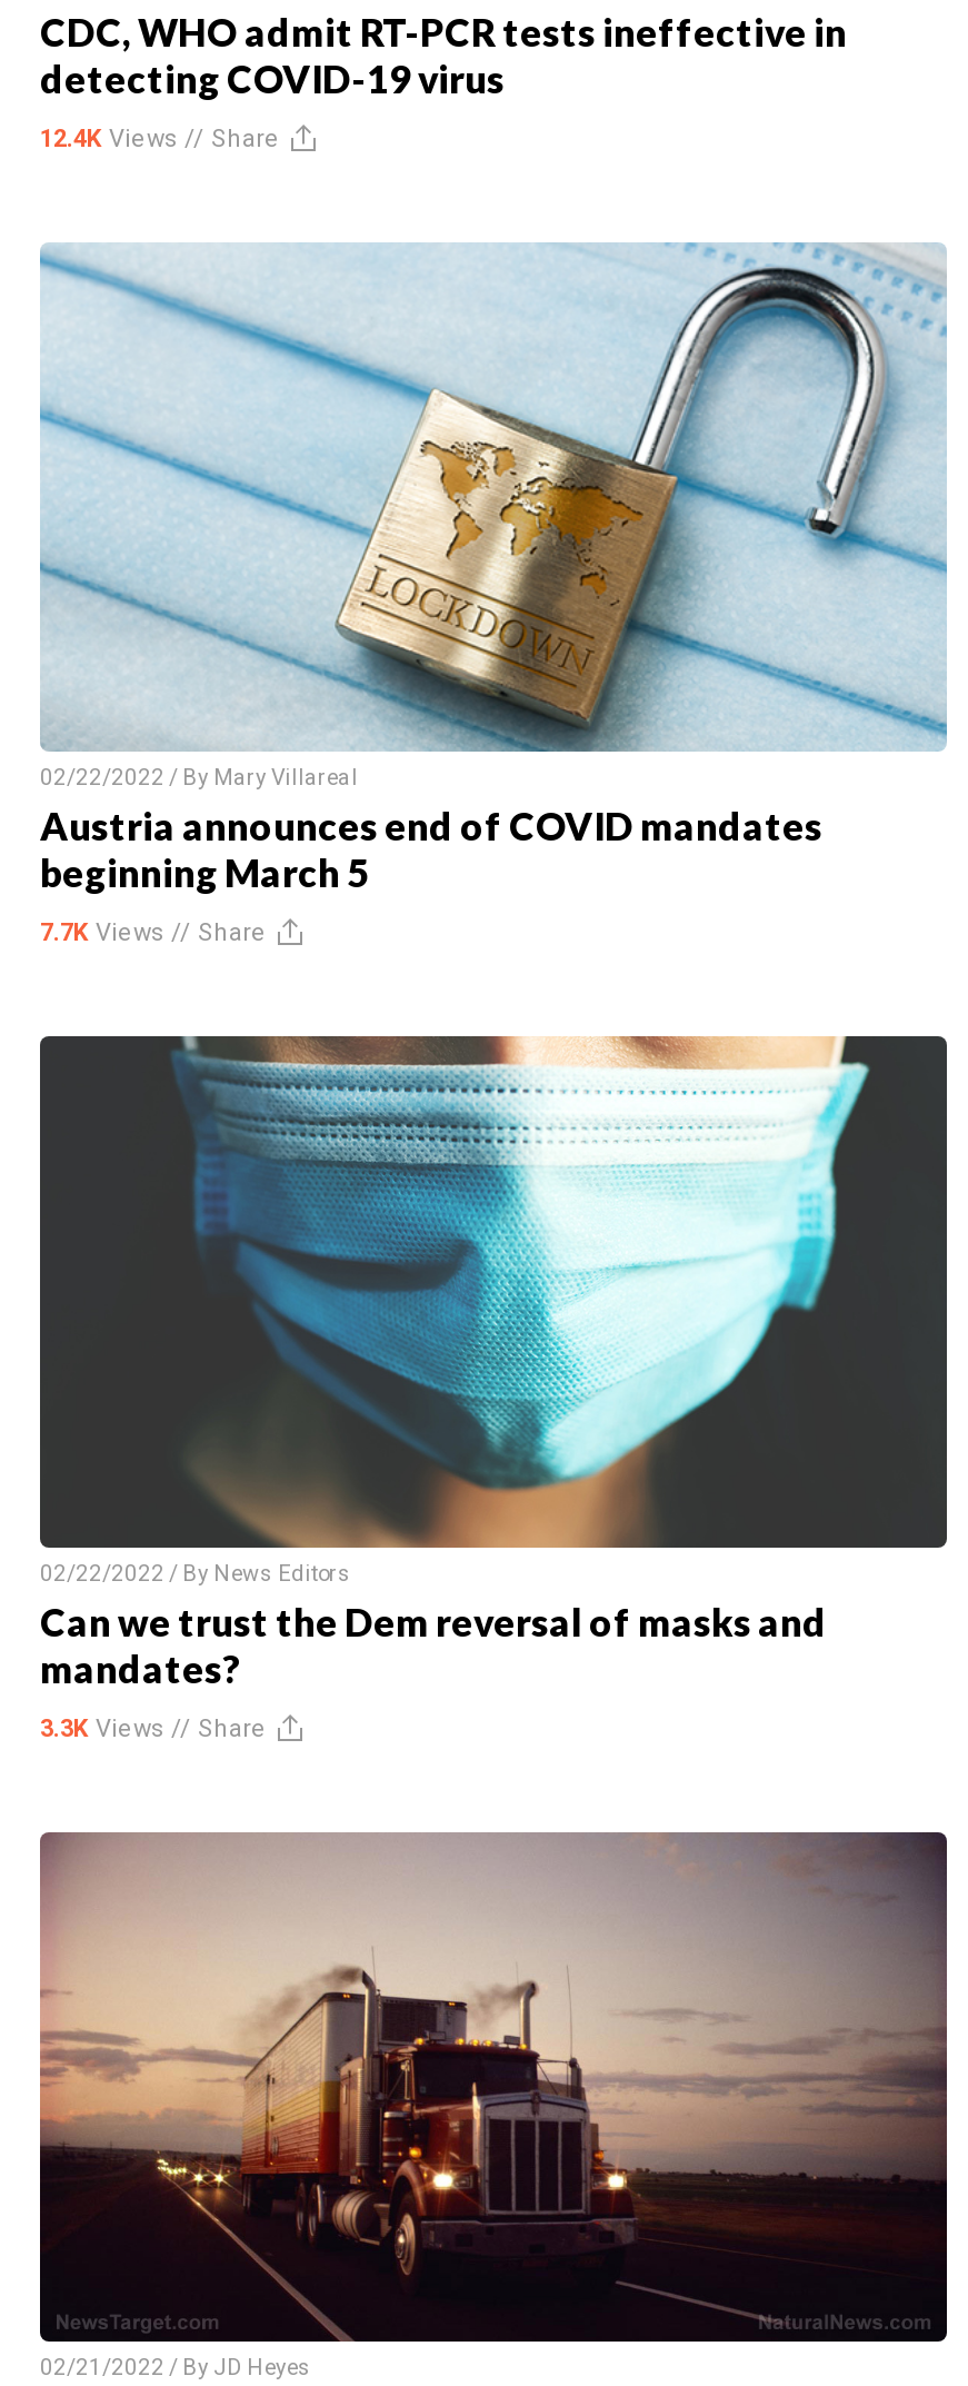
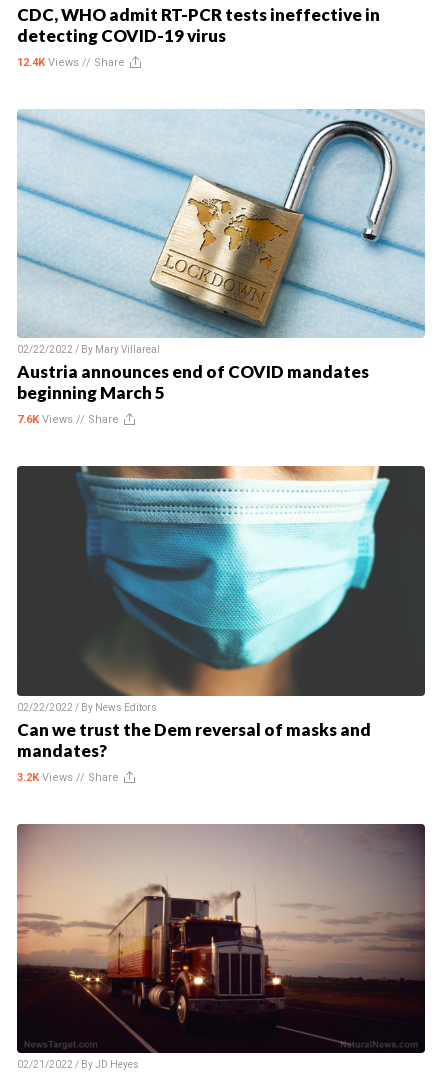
[40,918,267,947] 7.7K Views // Share -> [17,413,119,426] 7.6K Views // Share
[40,1713,267,1742] 3.3K Views // Share -> [17,770,119,783] 3.2K Views // Share

